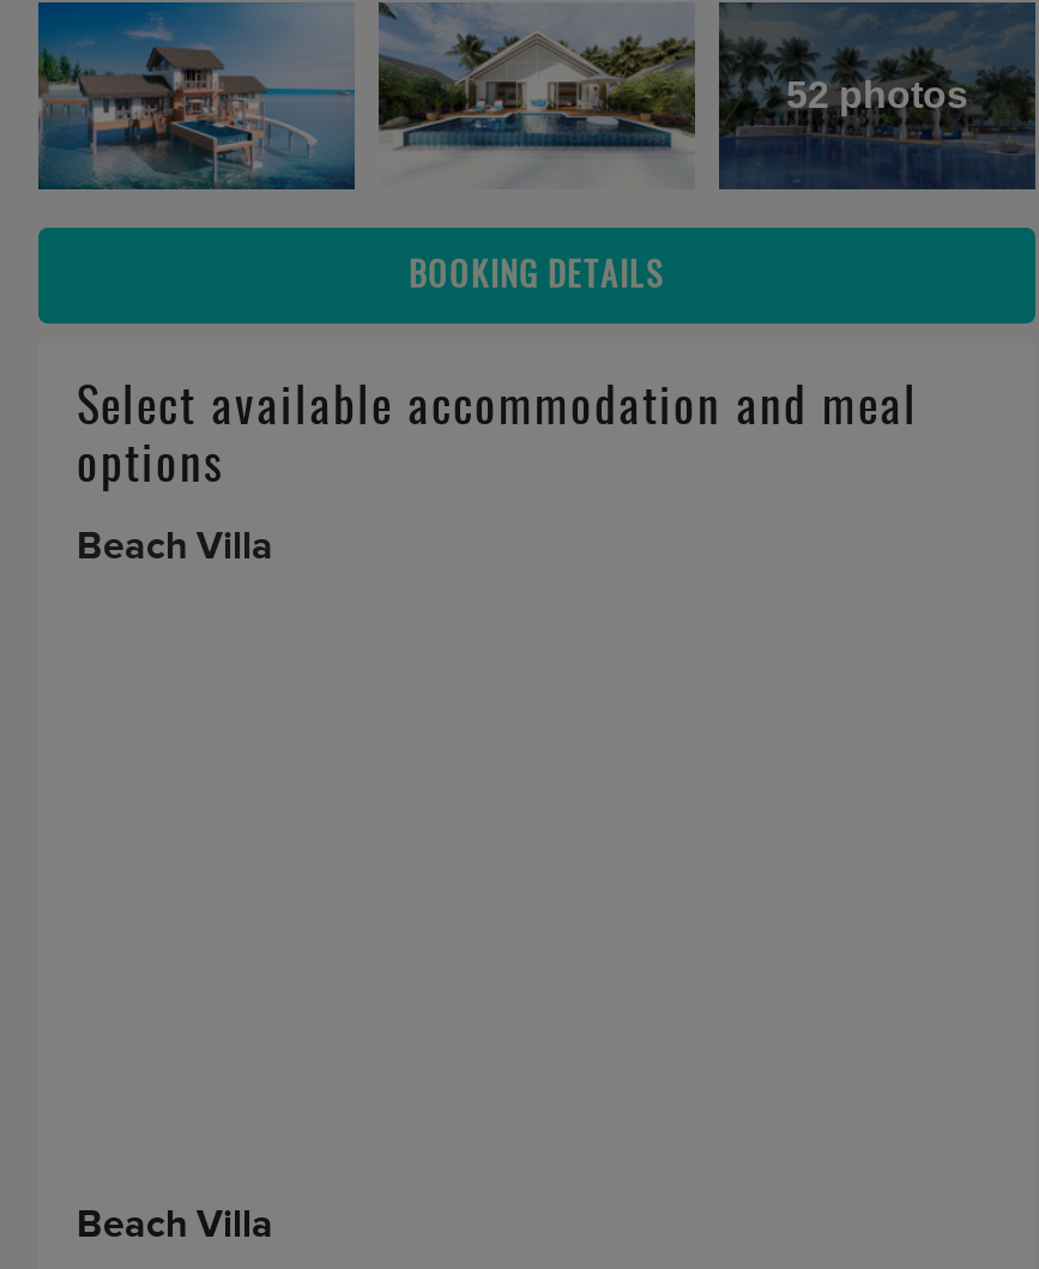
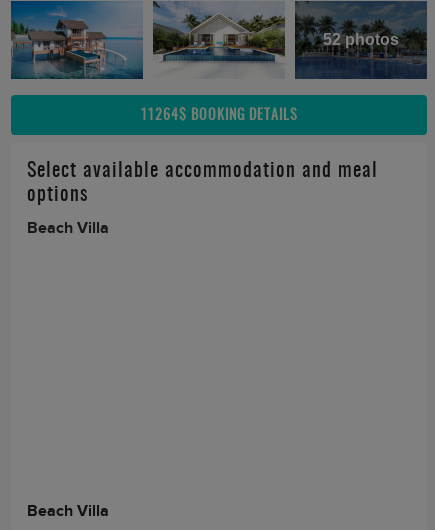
[409,261,665,295] BOOKING DETAILS -> [140,109,297,123] 11264$BOOKING DETAILS

